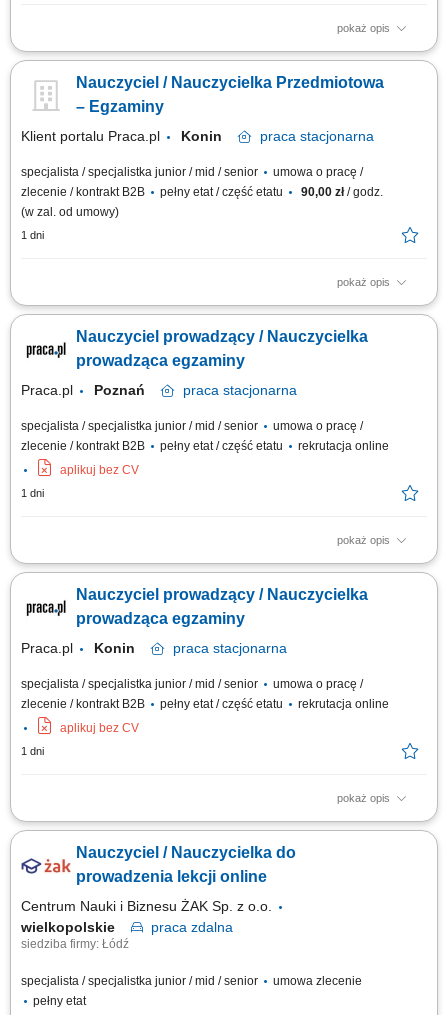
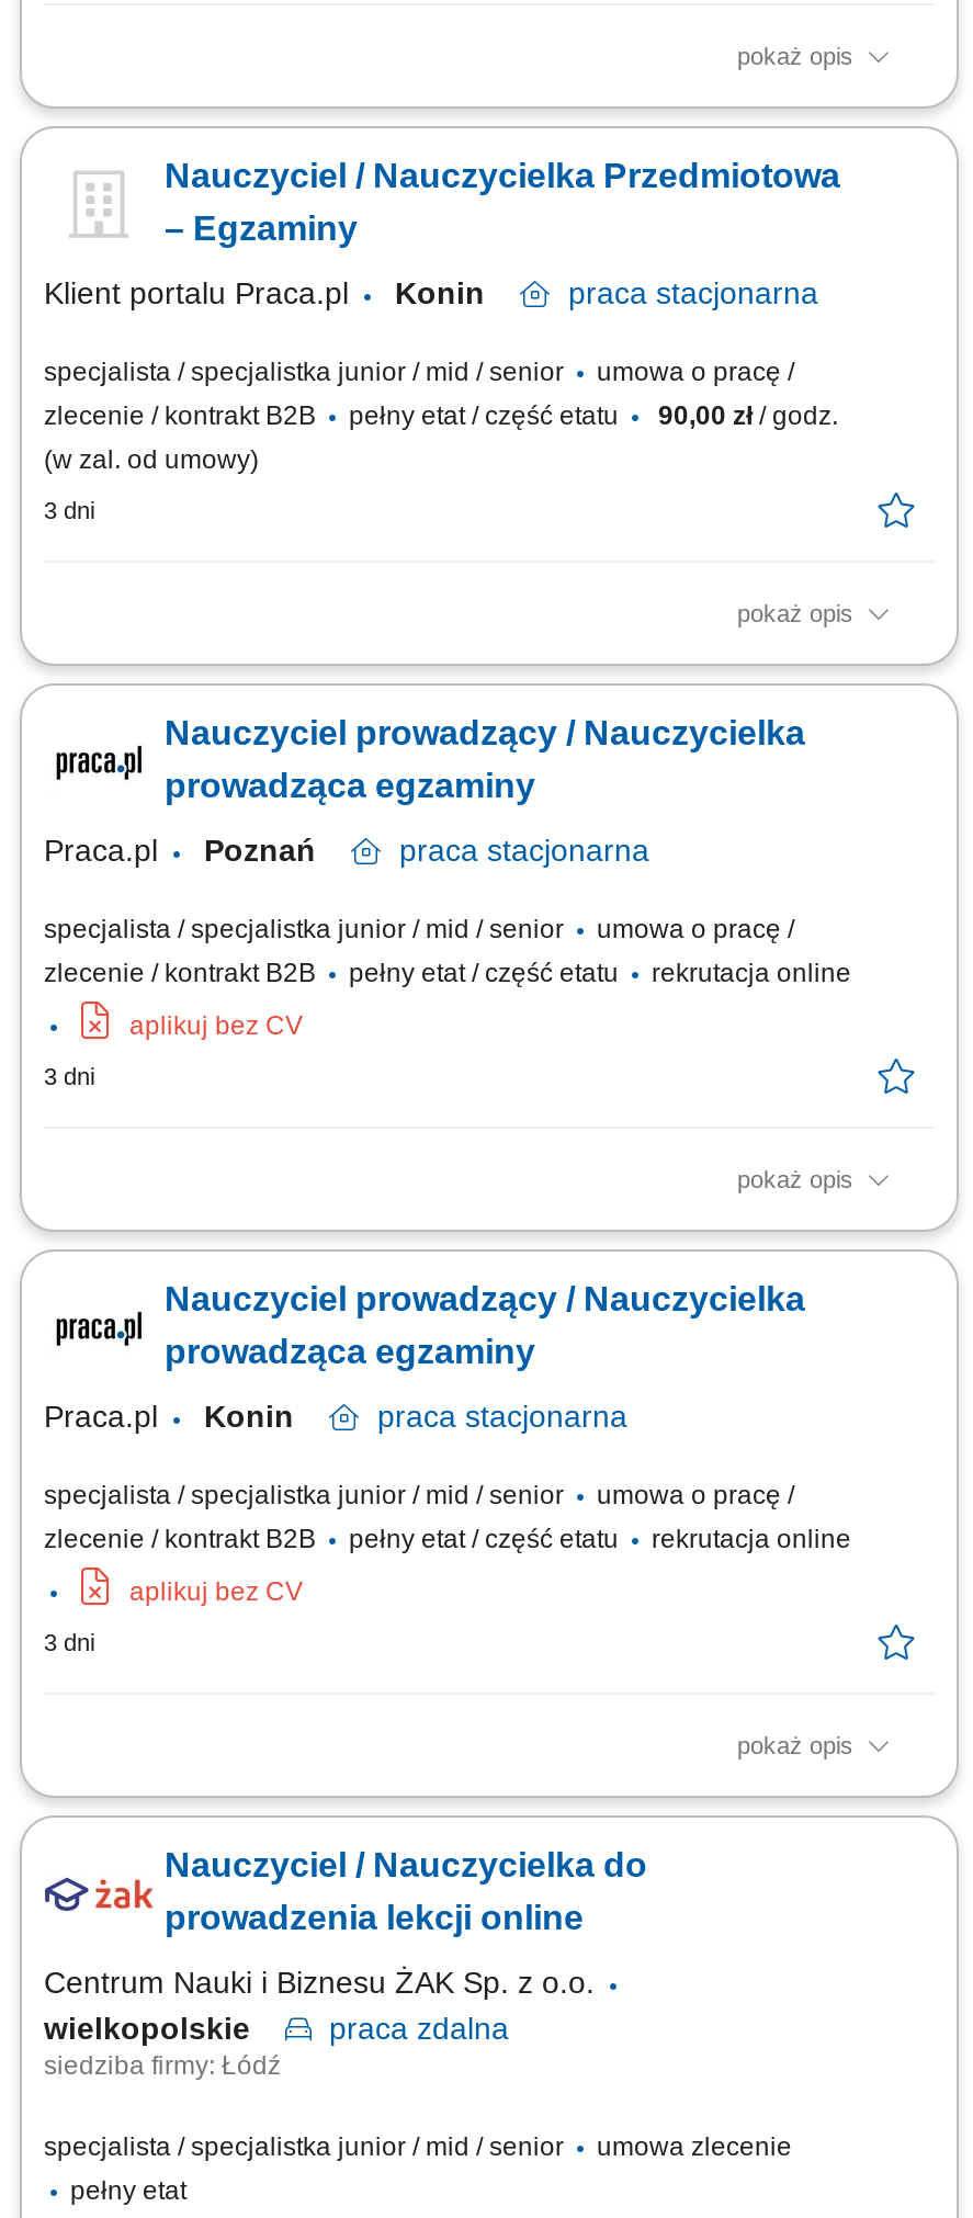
[21,229,44,241] 1 dni -> [44,497,94,523] 3 dni
[21,487,44,499] 1 dni -> [44,1063,94,1089] 3 dni
[21,745,44,757] 1 dni -> [44,1629,94,1655] 3 dni

